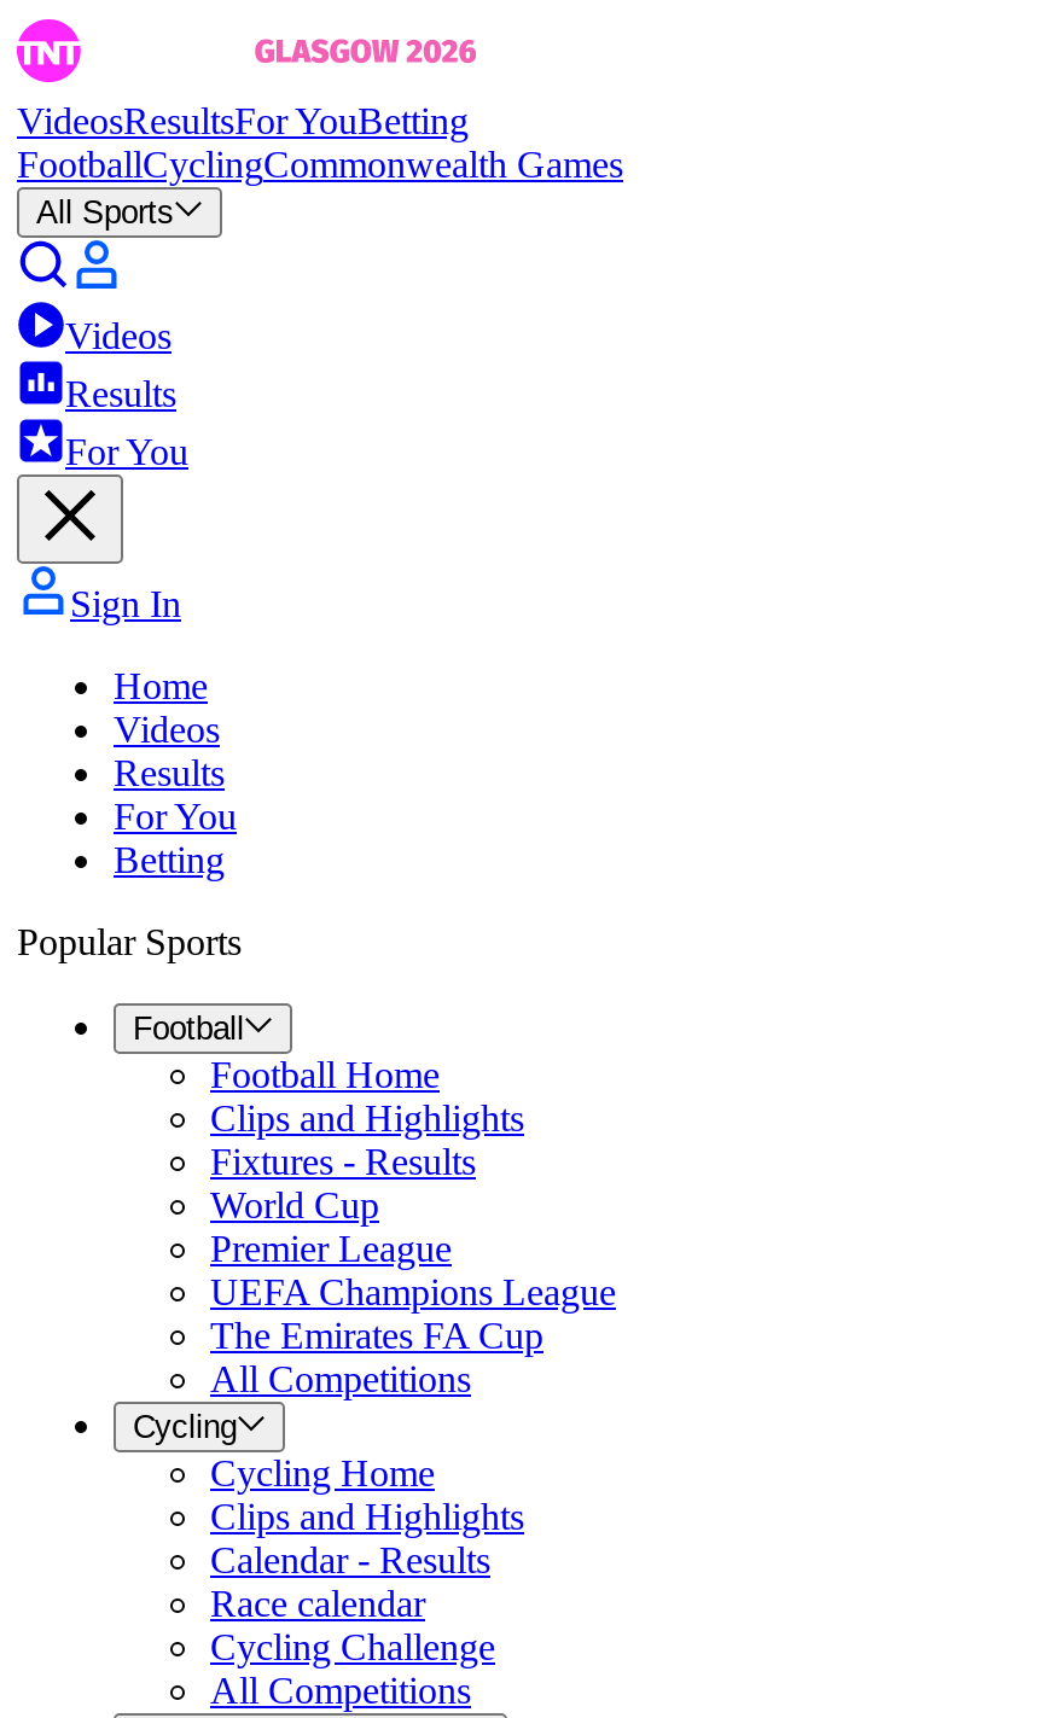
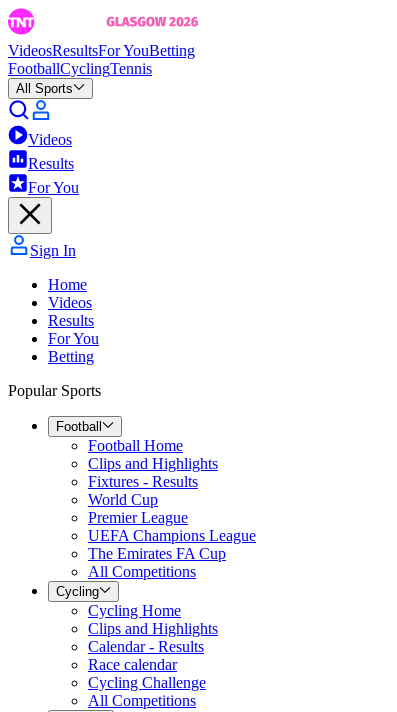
[17,144,623,185] FootballCyclingCommonwealth Games -> [8,60,152,77] FootballCyclingTennis

